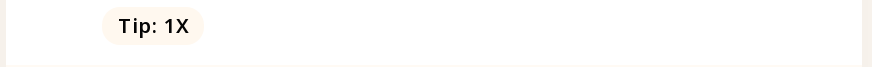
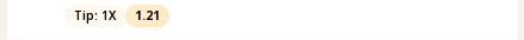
none -> [135,7,160,23] 1.21

